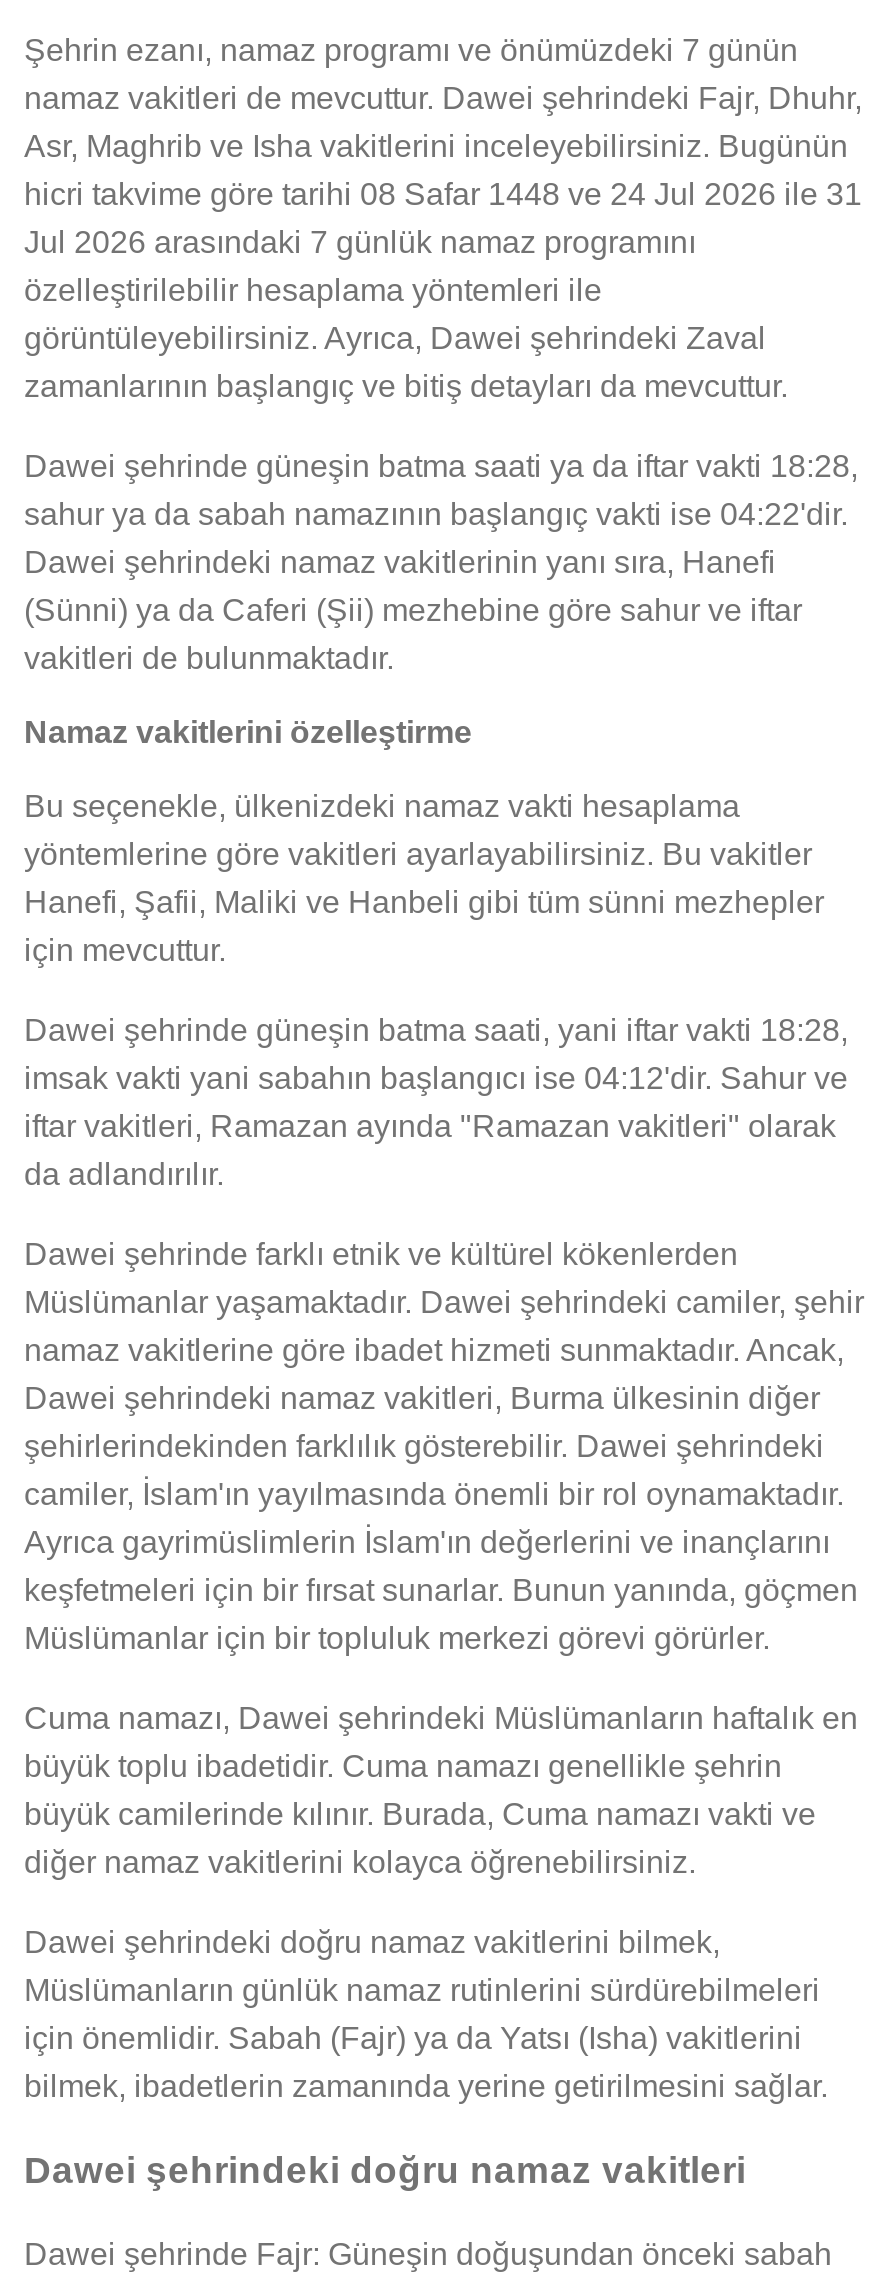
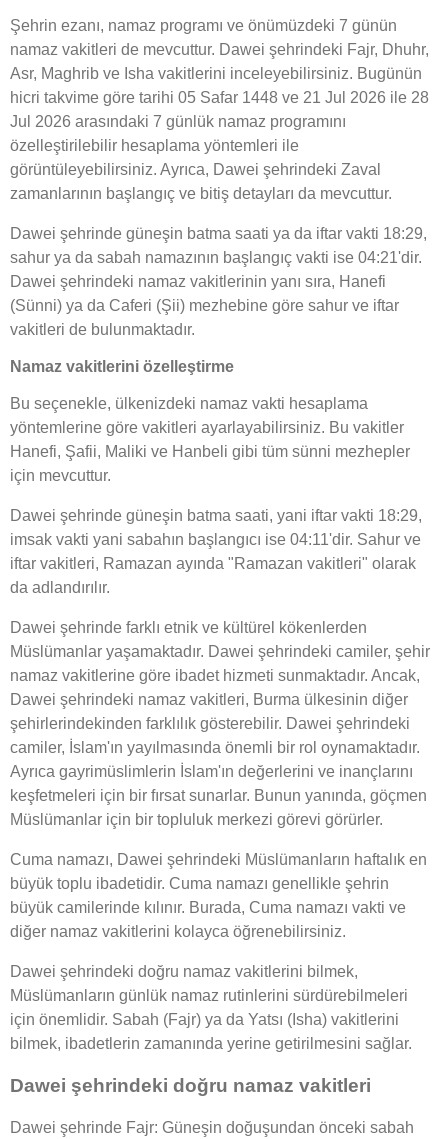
[24,177,862,211] hicri takvime göre tarihi 08 Safar 1448 ve 24 Jul 2026 ile 31 -> [10,89,429,106] hicri takvime göre tarihi 05 Safar 1448 ve 21 Jul 2026 ile 28
[24,449,858,483] Dawei şehrinde güneşin batma saati ya da iftar vakti 18:28, -> [10,225,427,242] Dawei şehrinde güneşin batma saati ya da iftar vakti 18:29,
[24,497,848,531] sahur ya da sabah namazının başlangıç vakti ise 04:22'dir. -> [10,249,422,266] sahur ya da sabah namazının başlangıç vakti ise 04:21'dir.
[24,1013,848,1047] Dawei şehrinde güneşin batma saati, yani iftar vakti 18:28, -> [10,507,422,524] Dawei şehrinde güneşin batma saati, yani iftar vakti 18:29,
[24,1061,848,1095] imsak vakti yani sabahın başlangıcı ise 04:12'dir. Sahur ve -> [10,531,421,548] imsak vakti yani sabahın başlangıcı ise 04:11'dir. Sahur ve

